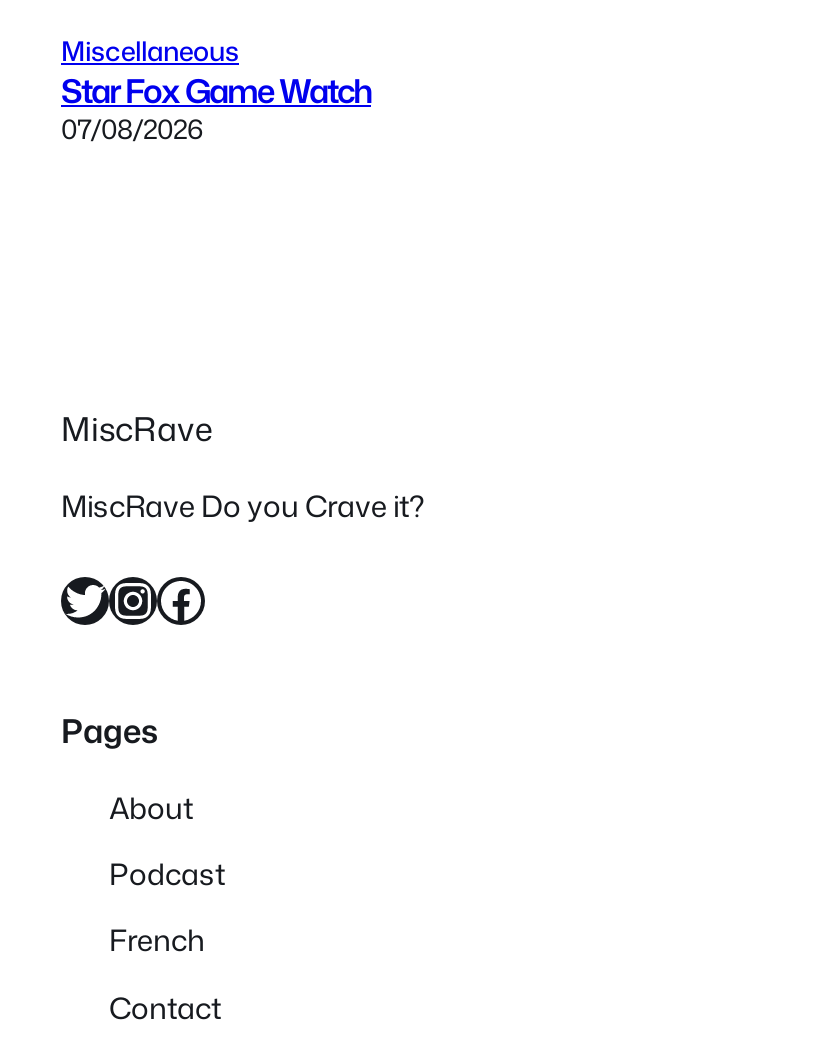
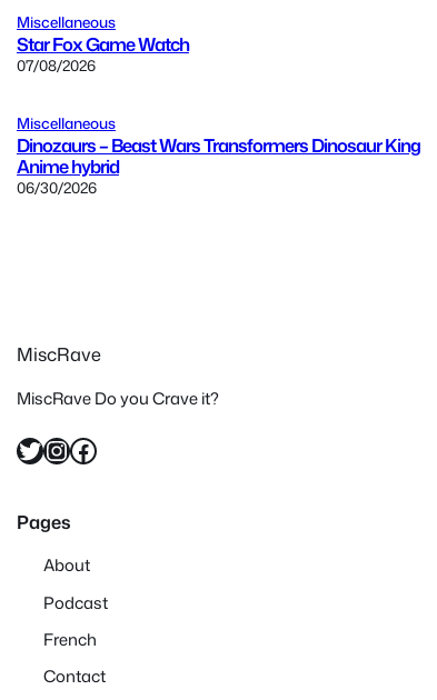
none -> [17,112,420,198] Miscellaneous | Dinozaurs – Beast Wars Transformers Dinosaur King | Anime hybrid | 06/30/2026

